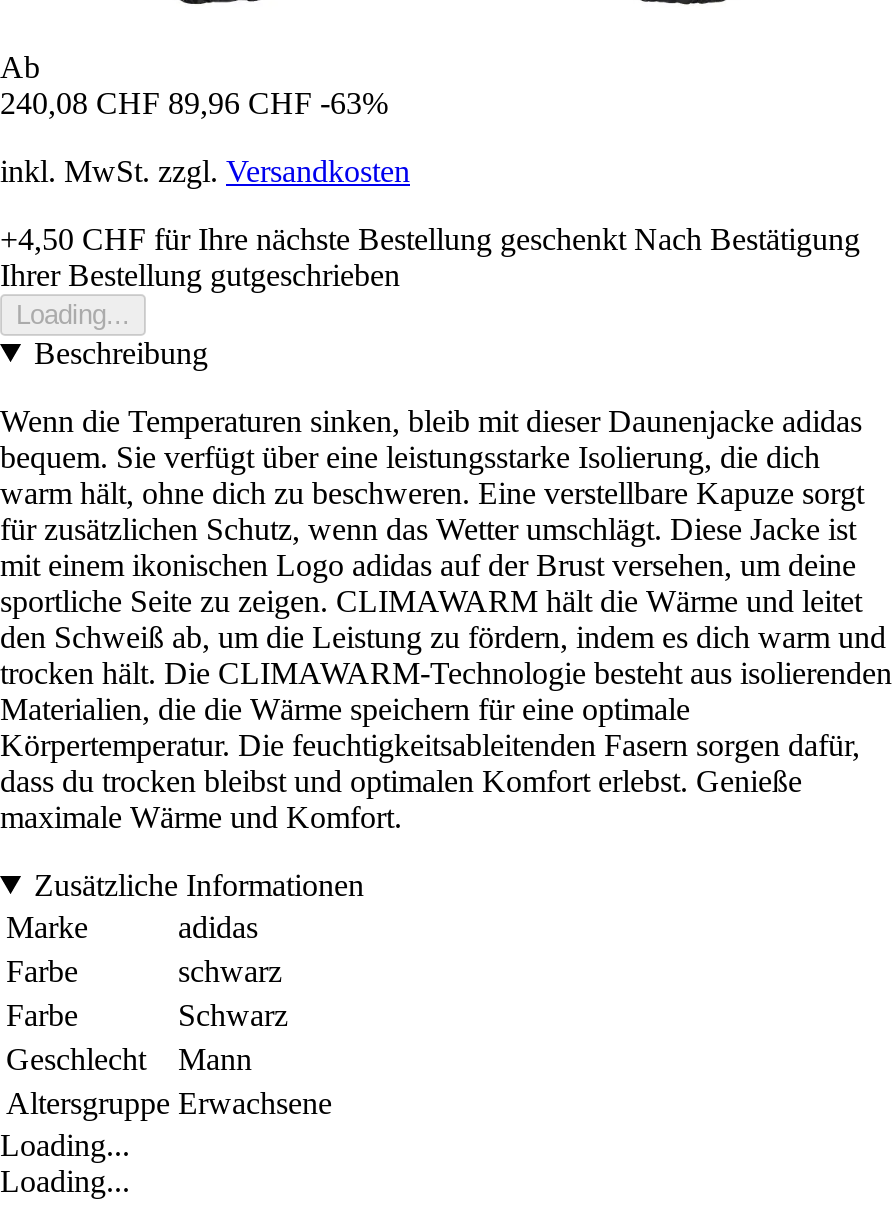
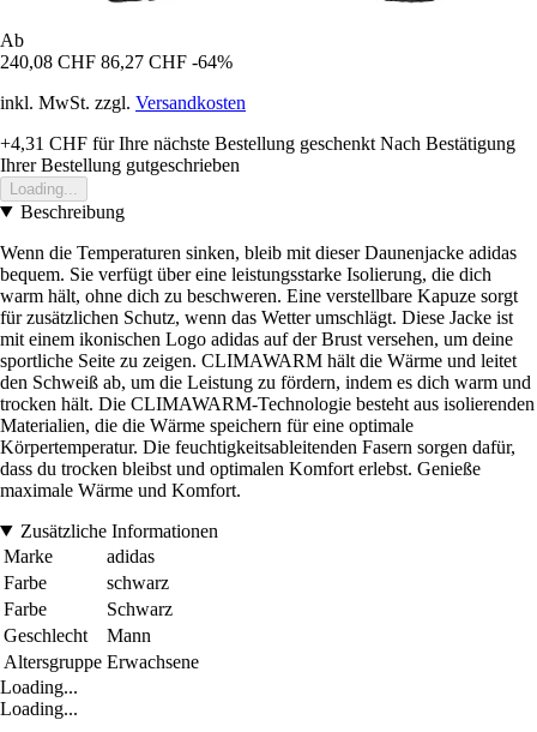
[0,86,388,120] 240,08 CHF 89,96 CHF -63% -> [0,51,233,72] 240,08 CHF 86,27 CHF -64%
[0,222,860,256] +4,50 CHF für Ihre nächste Bestellung geschenkt Nach Bestätigung -> [0,133,515,153] +4,31 CHF für Ihre nächste Bestellung geschenkt Nach Bestätigung

